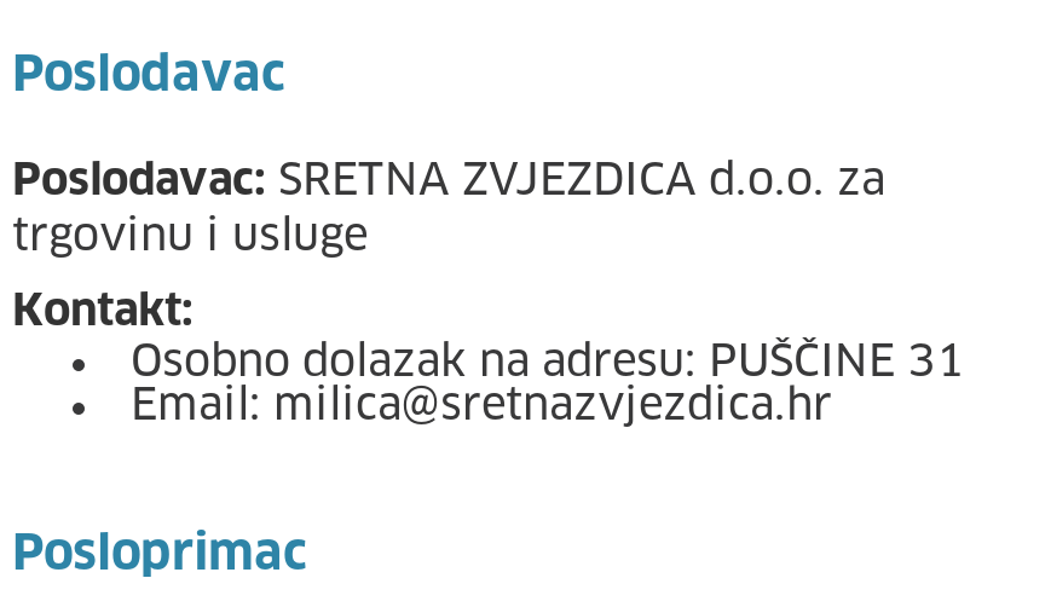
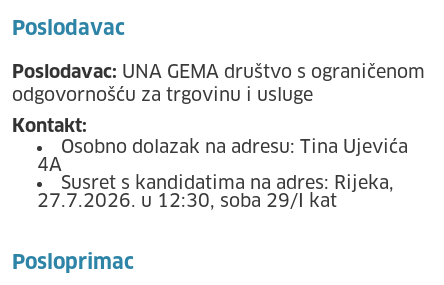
[12,161,885,260] Poslodavac: SRETNA ZVJEZDICA d.o.o. za | trgovinu i usluge -> [12,64,425,105] Poslodavac: UNA GEMA društvo s ograničenom | odgovornošću za trgovinu i usluge
[131,342,965,429] Osobno dolazak na adresu: PUŠČINE 31 | Email: milica@sretnazvjezdica.hr -> [37,139,408,211] Osobno dolazak na adresu: Tina Ujevića | 4A | Susret s kandidatima na adres: Rijeka, | 27.7.2026. u 12:30, soba 29/I kat

